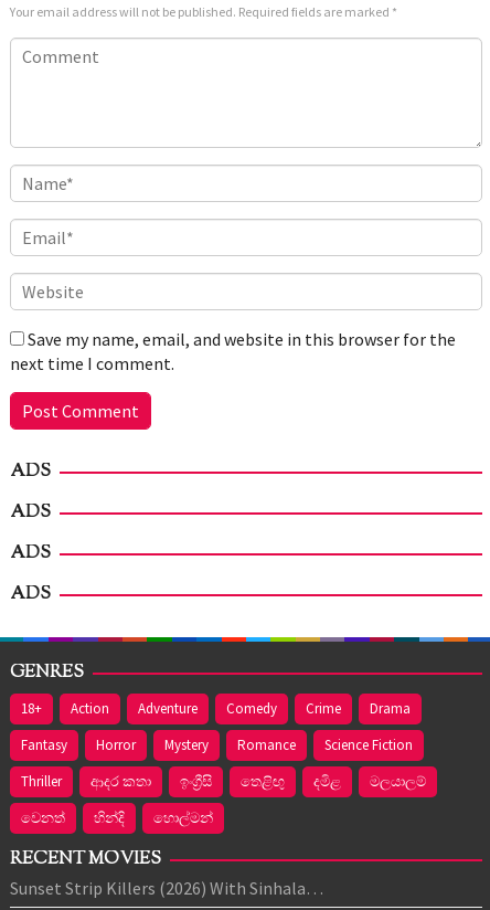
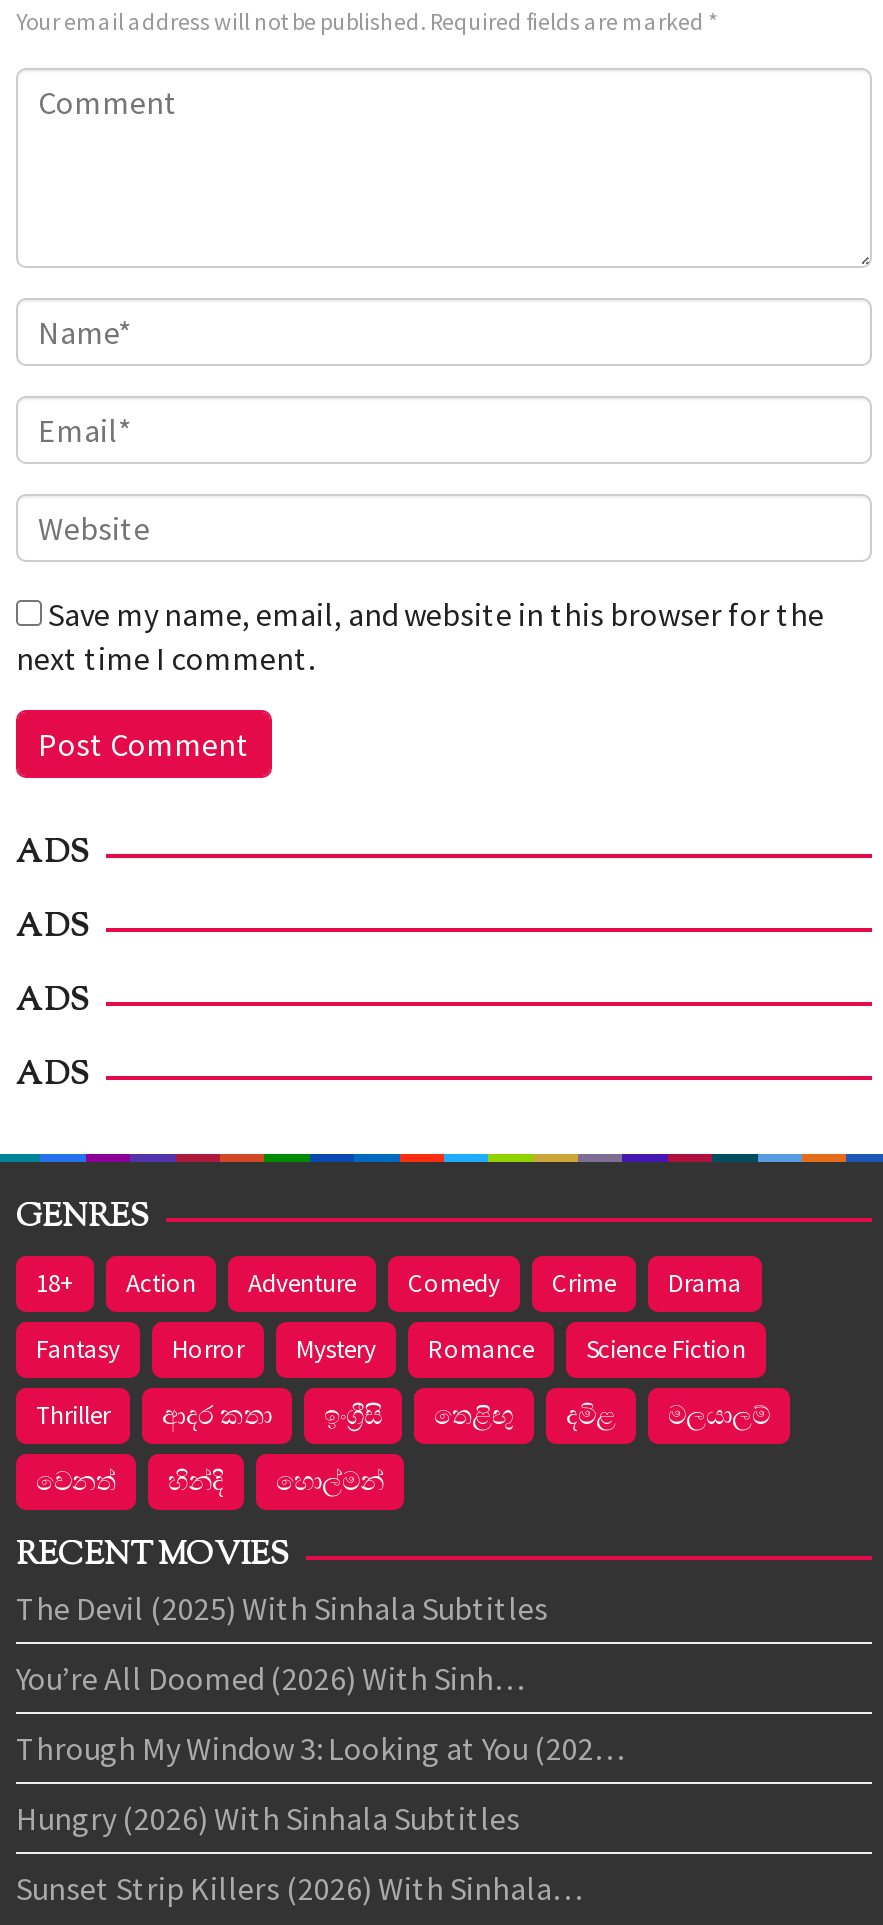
none -> [16,1589,626,1839] The Devil (2025) With Sinhala Subtitles | You’re All Doomed (2026) With Sinh… | Through My Window 3: Looking at You (202… | Hungry (2026) With Sinhala Subtitles

